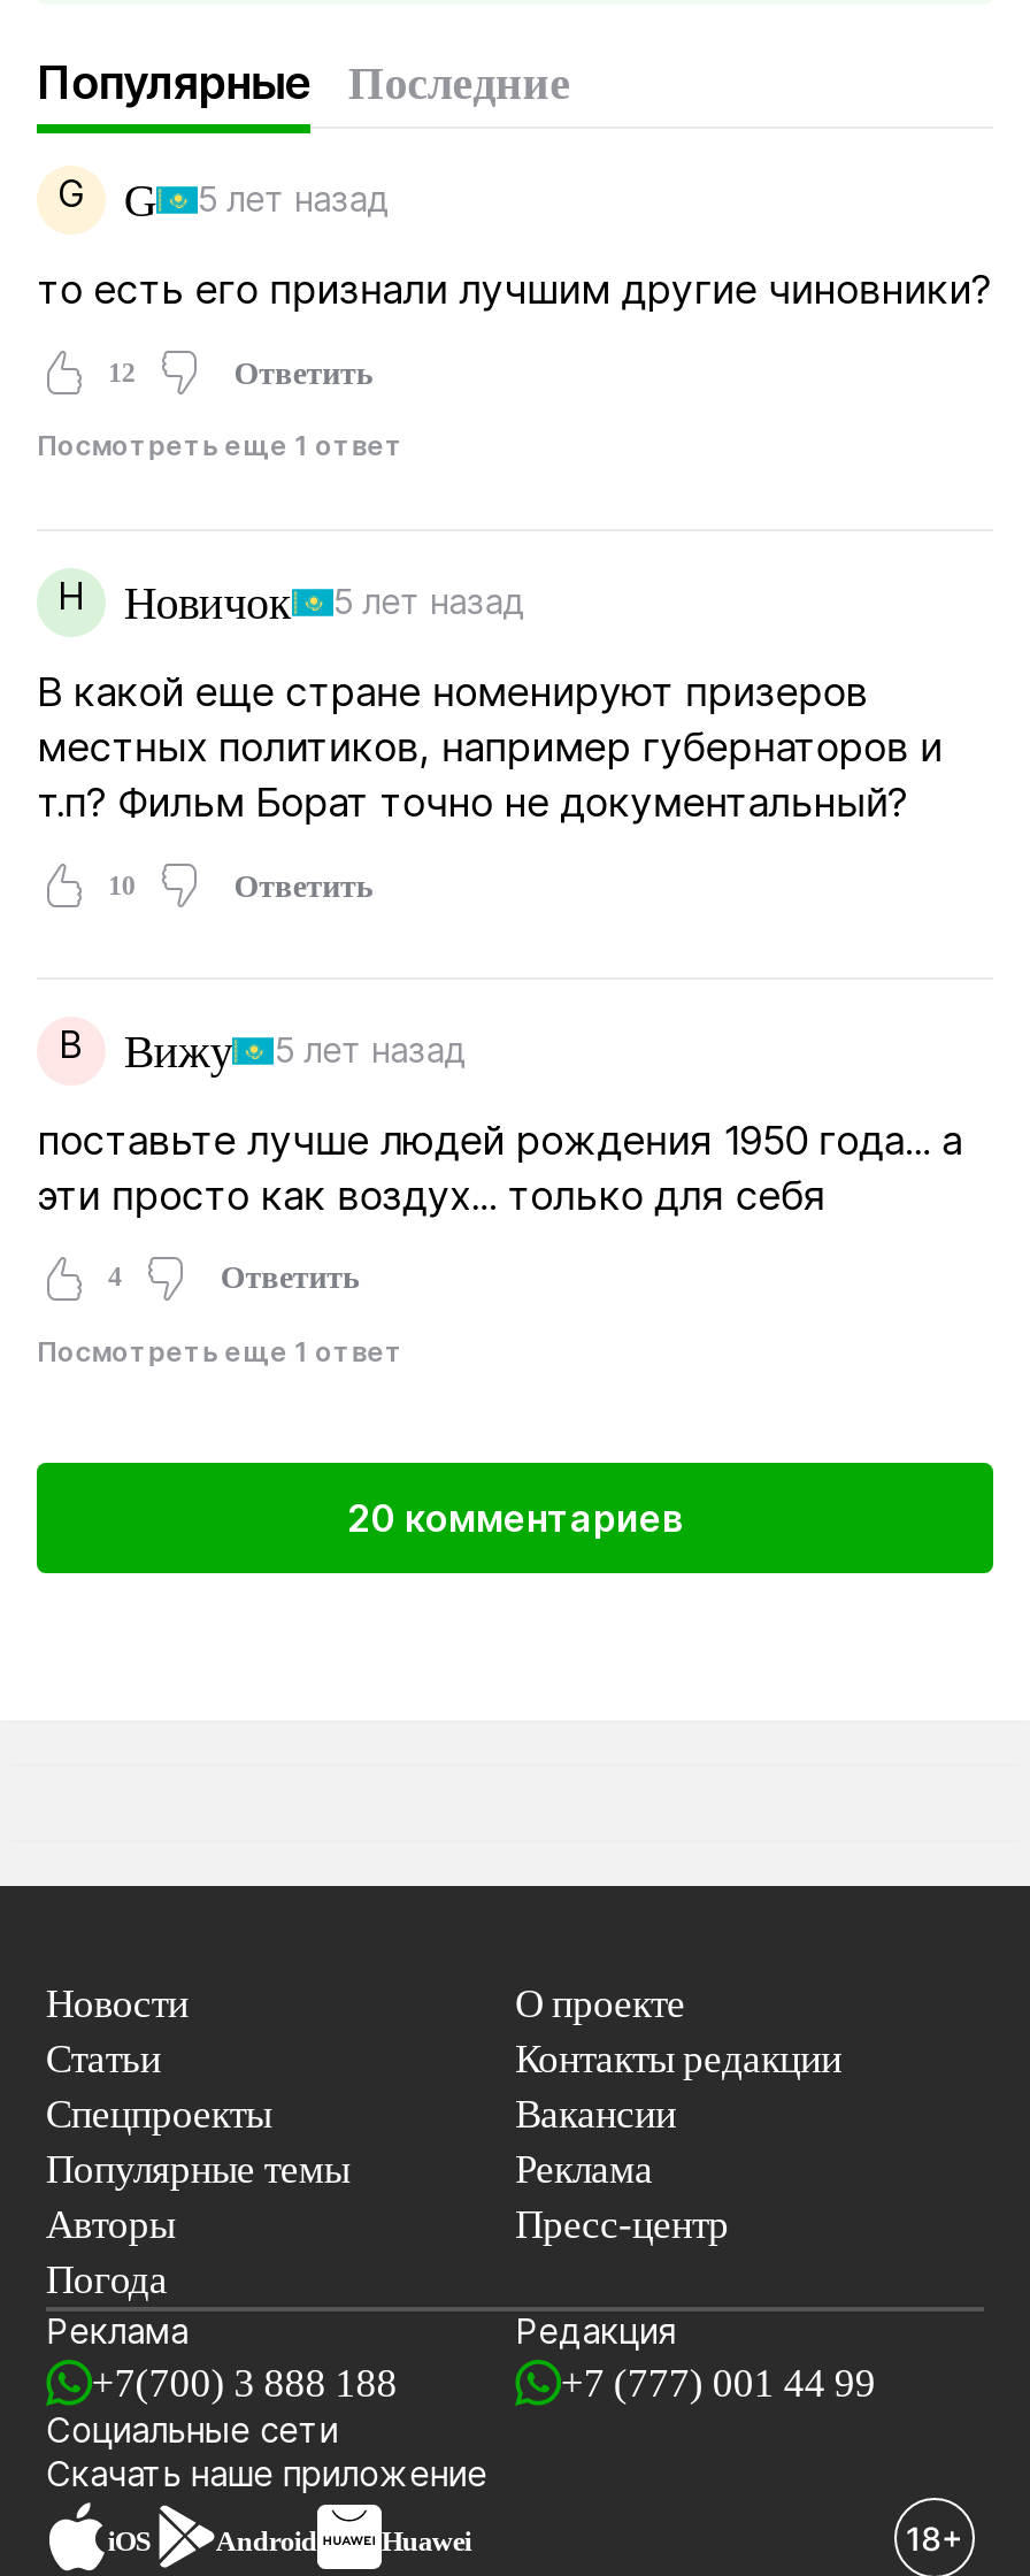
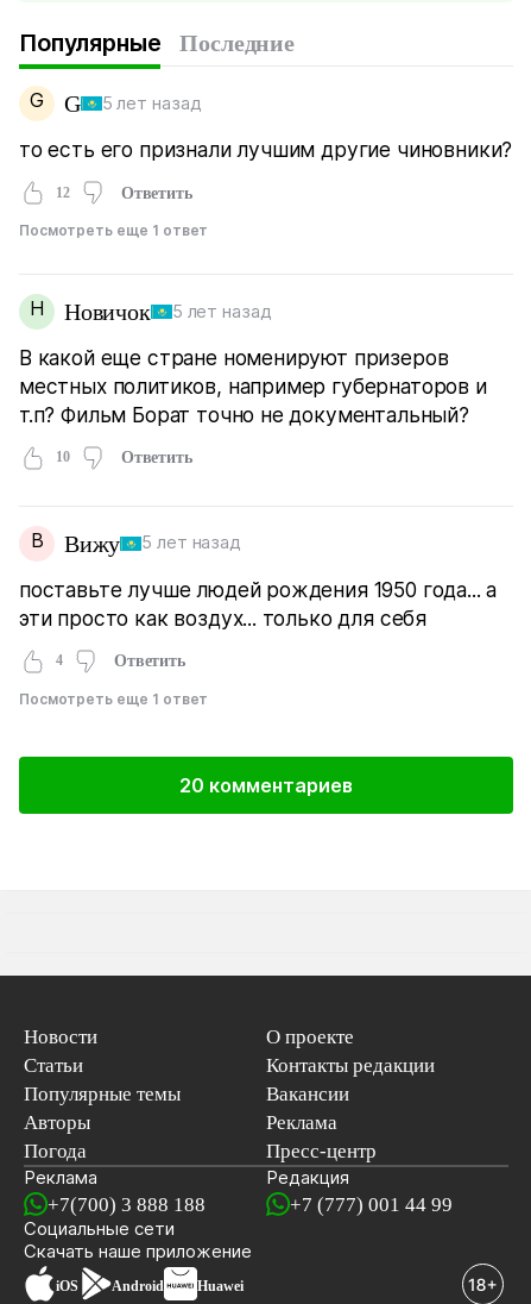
[46,2091,271,2137] Спецпроекты -> none

